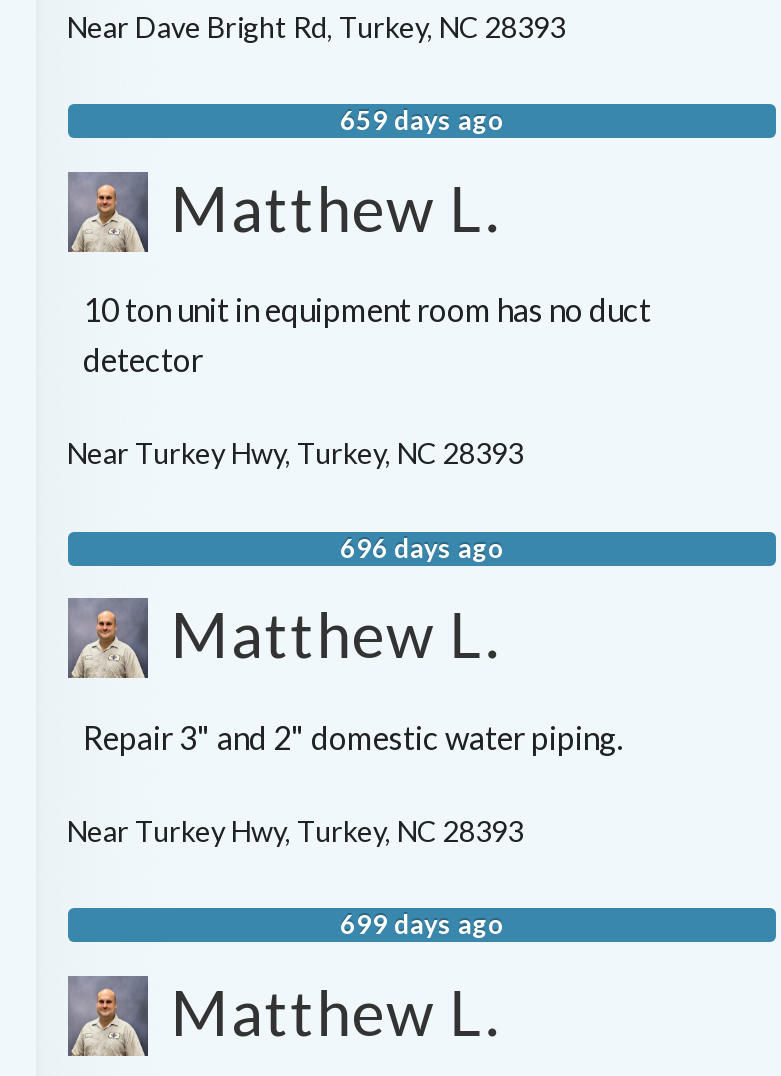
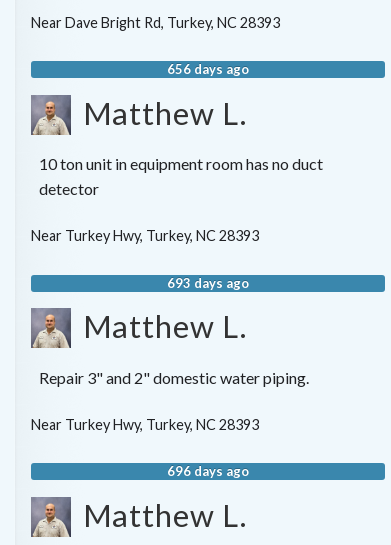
[340,104,504,136] 659 days ago -> [167,61,249,77] 656 days ago
[340,531,504,563] 696 days ago -> [167,275,249,291] 693 days ago
[340,908,504,940] 699 days ago -> [167,463,249,479] 696 days ago

